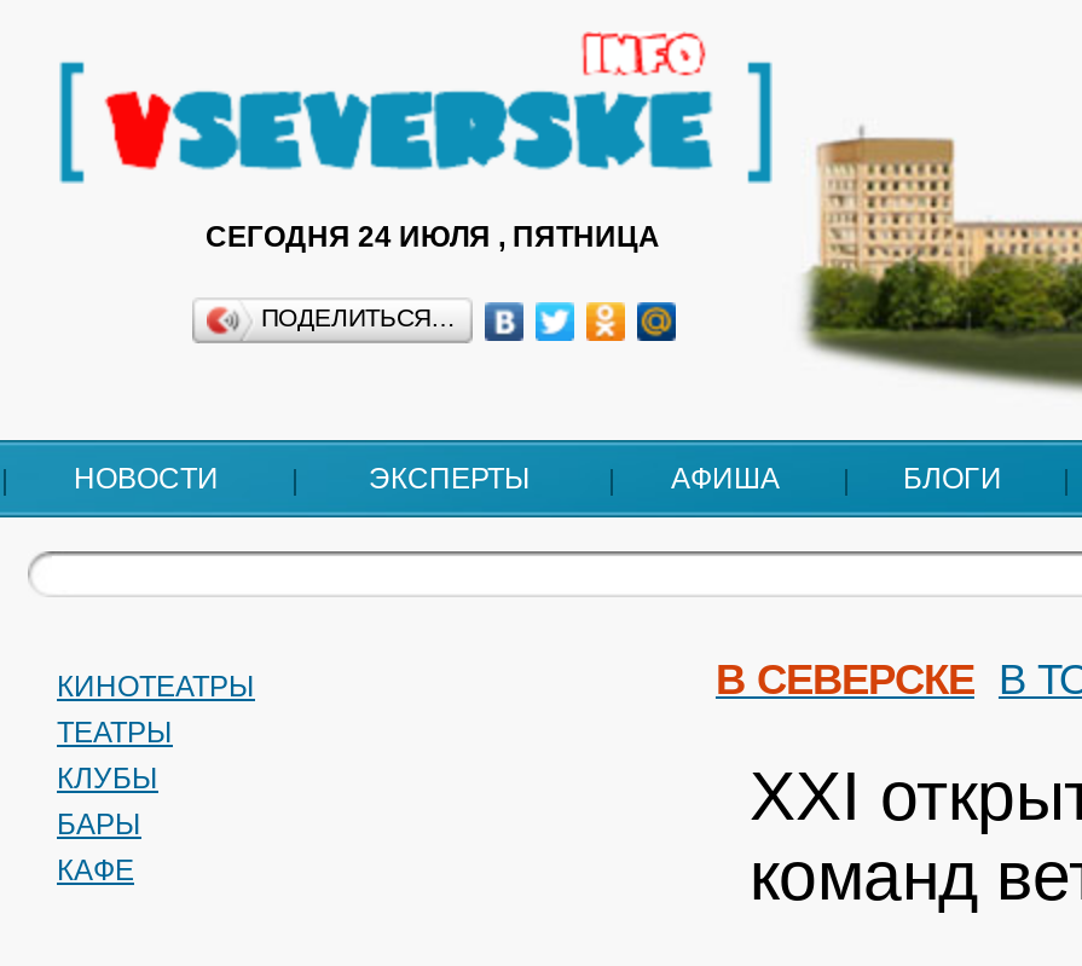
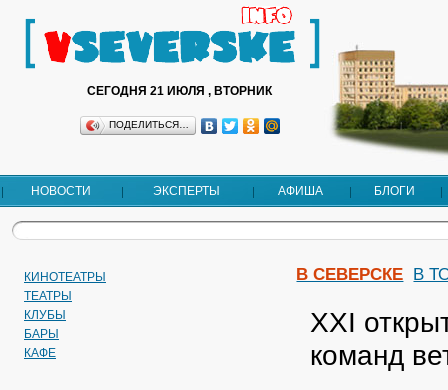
[206,220,660,254] СЕГОДНЯ 24 ИЮЛЯ , ПЯТНИЦА -> [87,84,272,98] СЕГОДНЯ 21 ИЮЛЯ , ВТОРНИК

